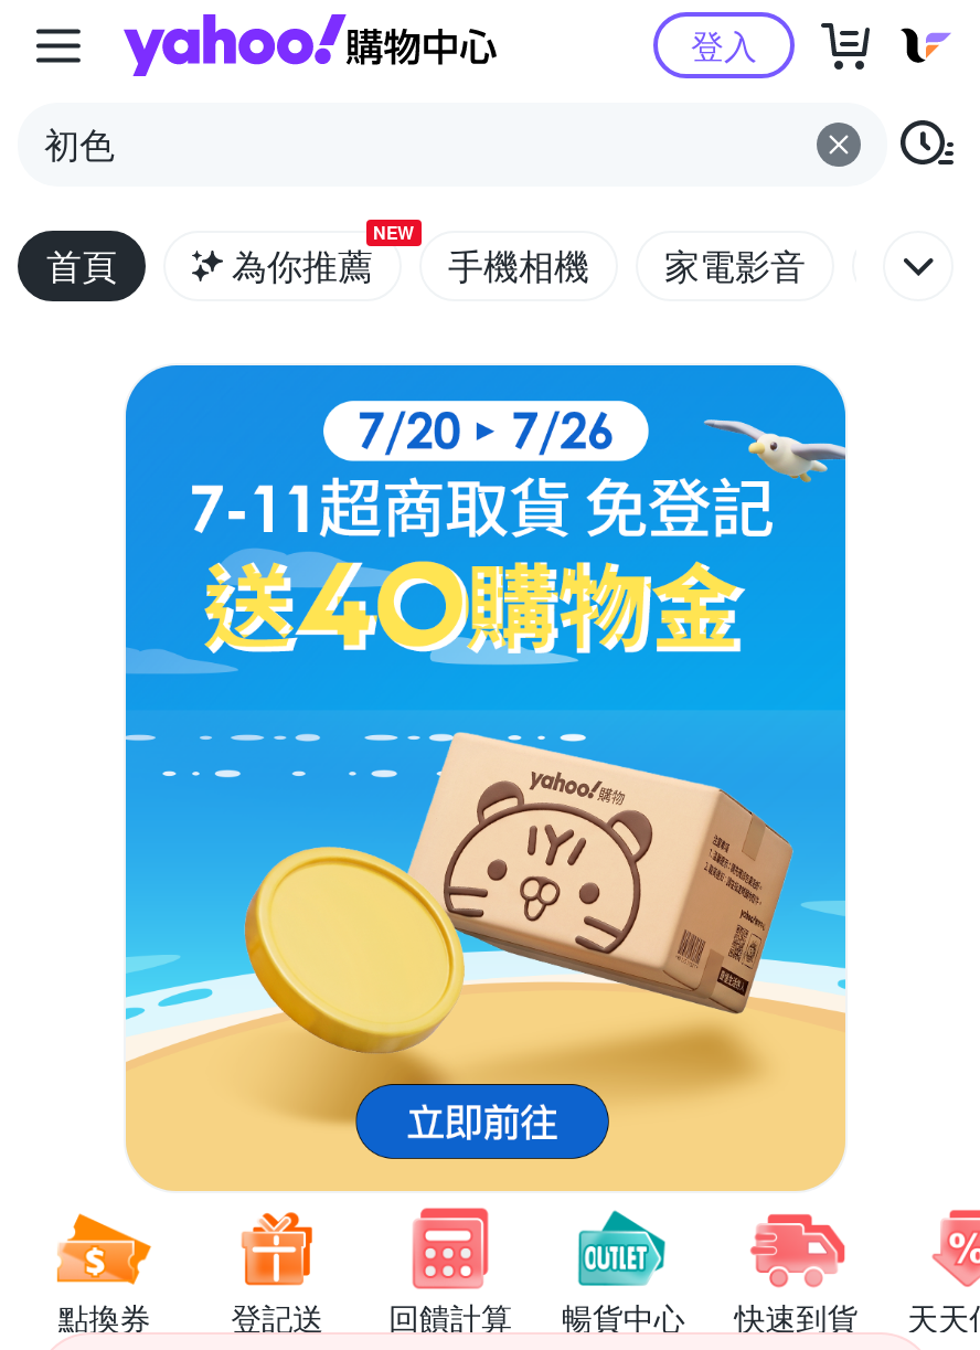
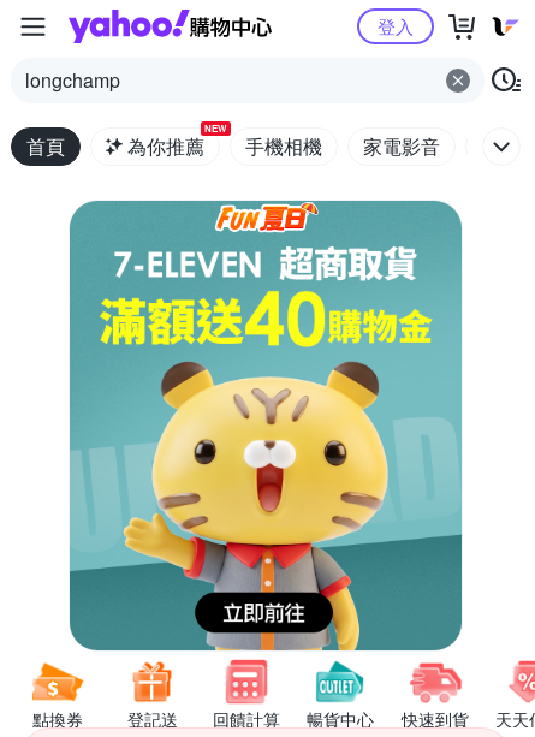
[44,118,115,169] 初色 -> [25,66,120,94] longchamp
[124,365,848,1193] [image] -> [69,201,463,652] [image]

